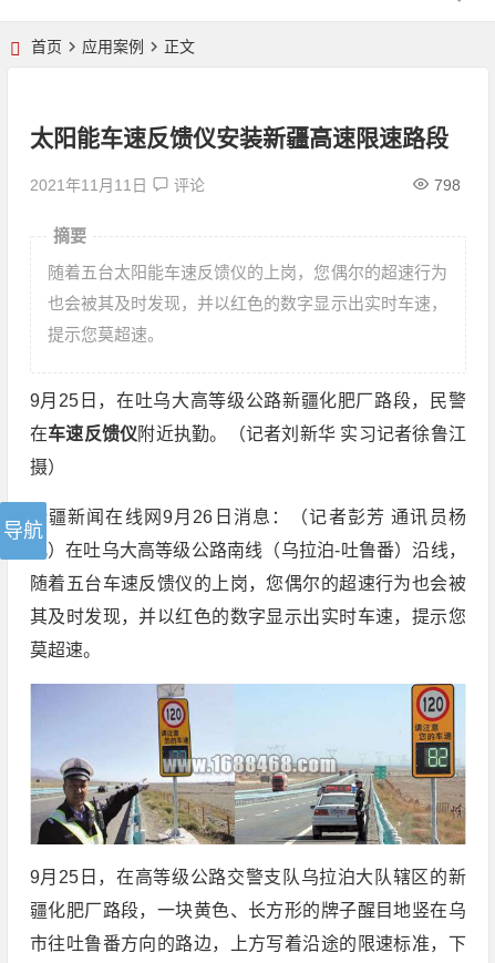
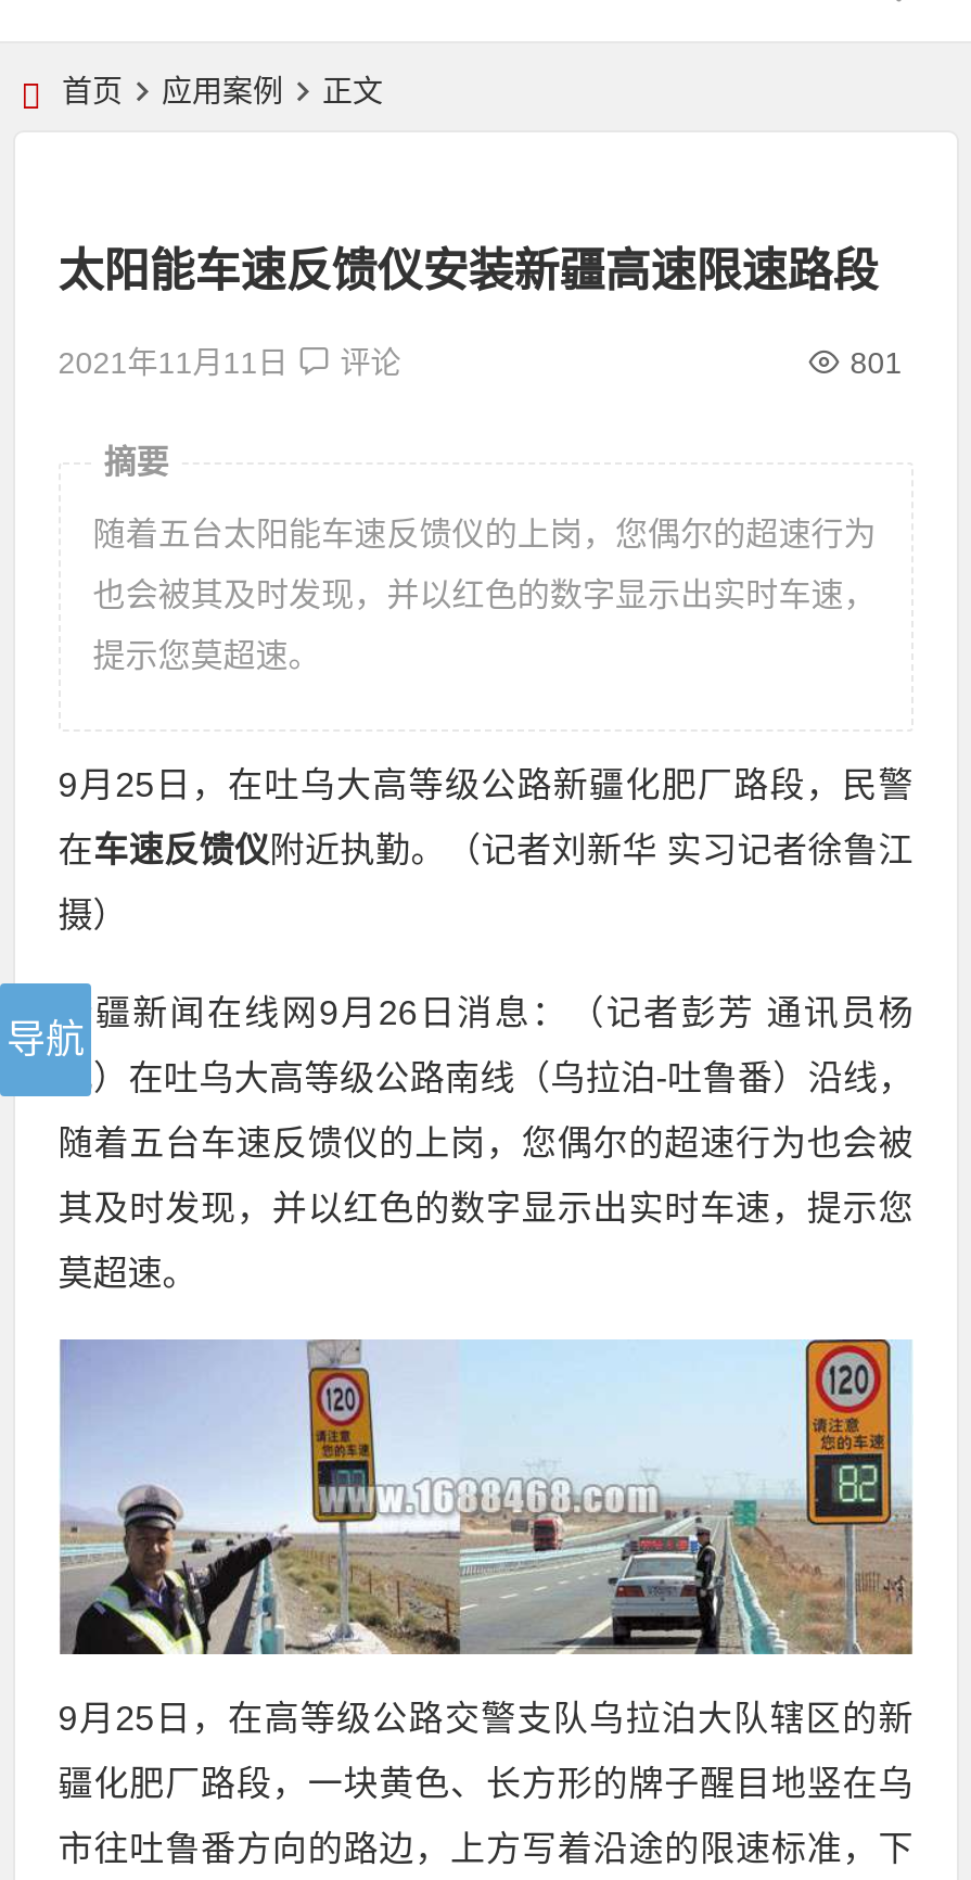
[434,176,460,194] 798 -> [850,345,902,380] 801

